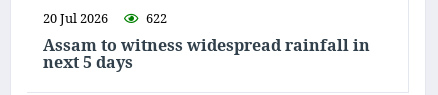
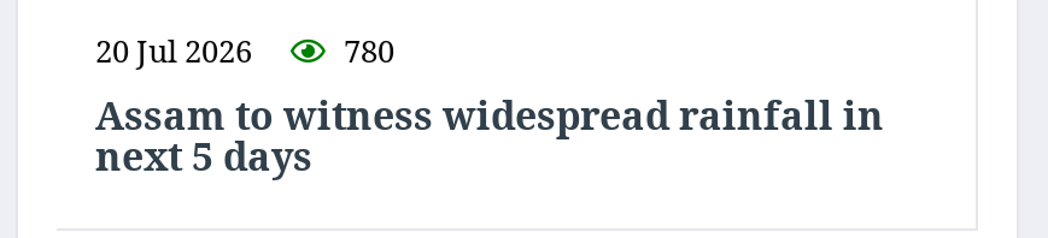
[146,9,167,27] 622 -> [344,30,394,73] 780

